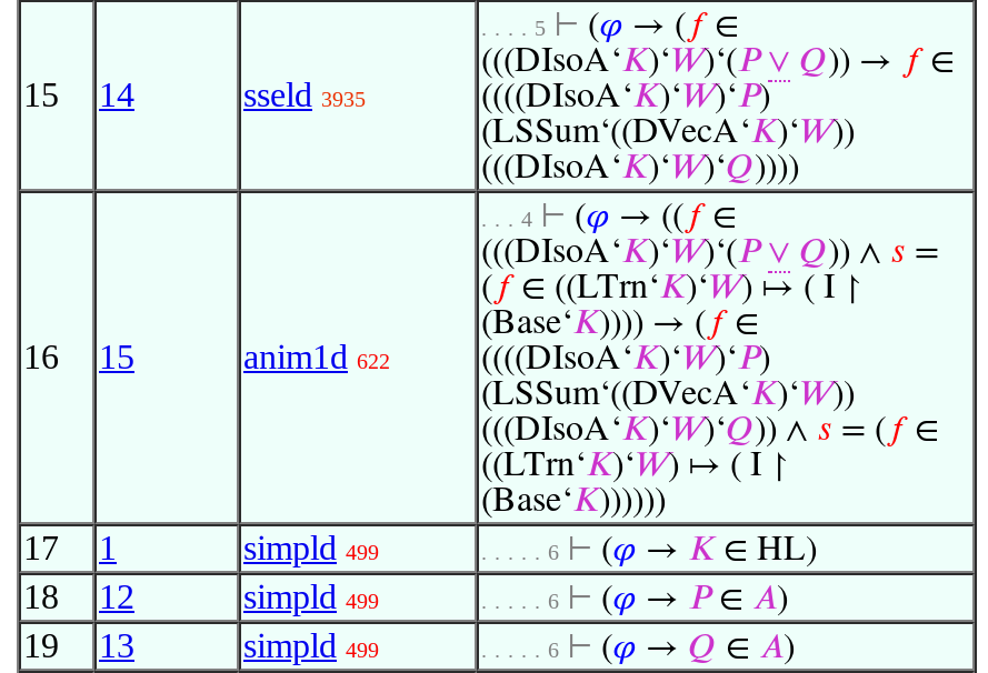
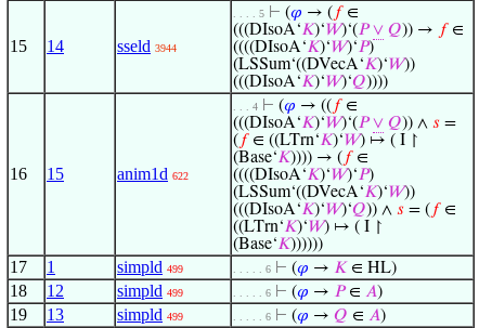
[243,76,366,113] sseld 3935 -> [117,37,177,55] sseld 3944

